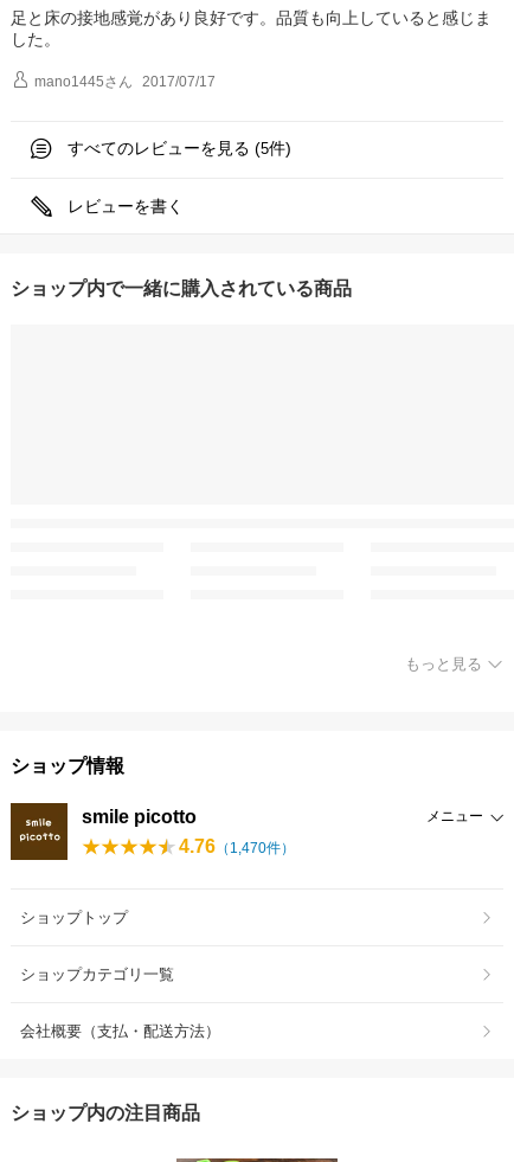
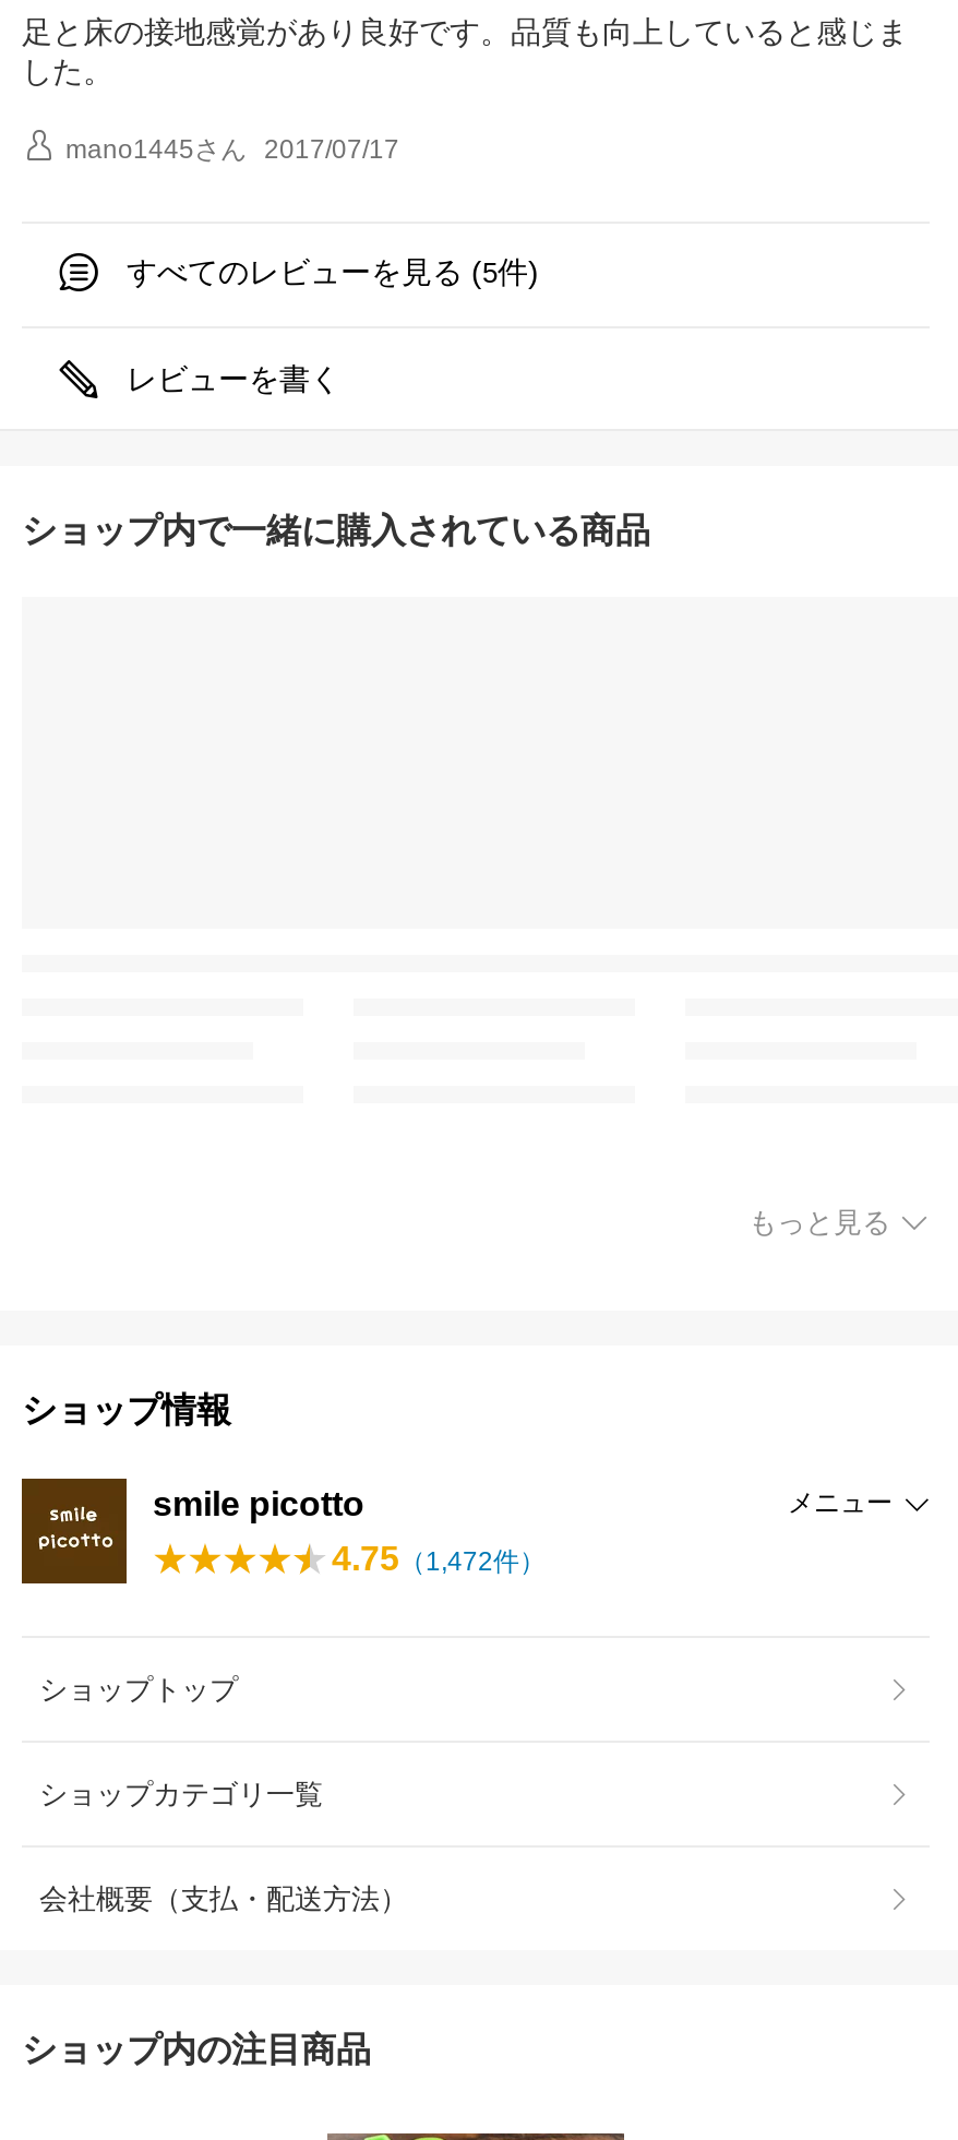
[179,836,295,856] 4.76（1,470件） -> [332,1540,546,1577] 4.75（1,472件）

